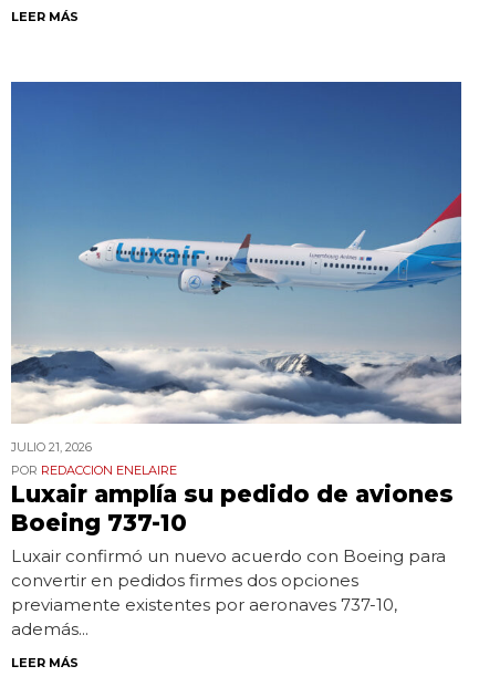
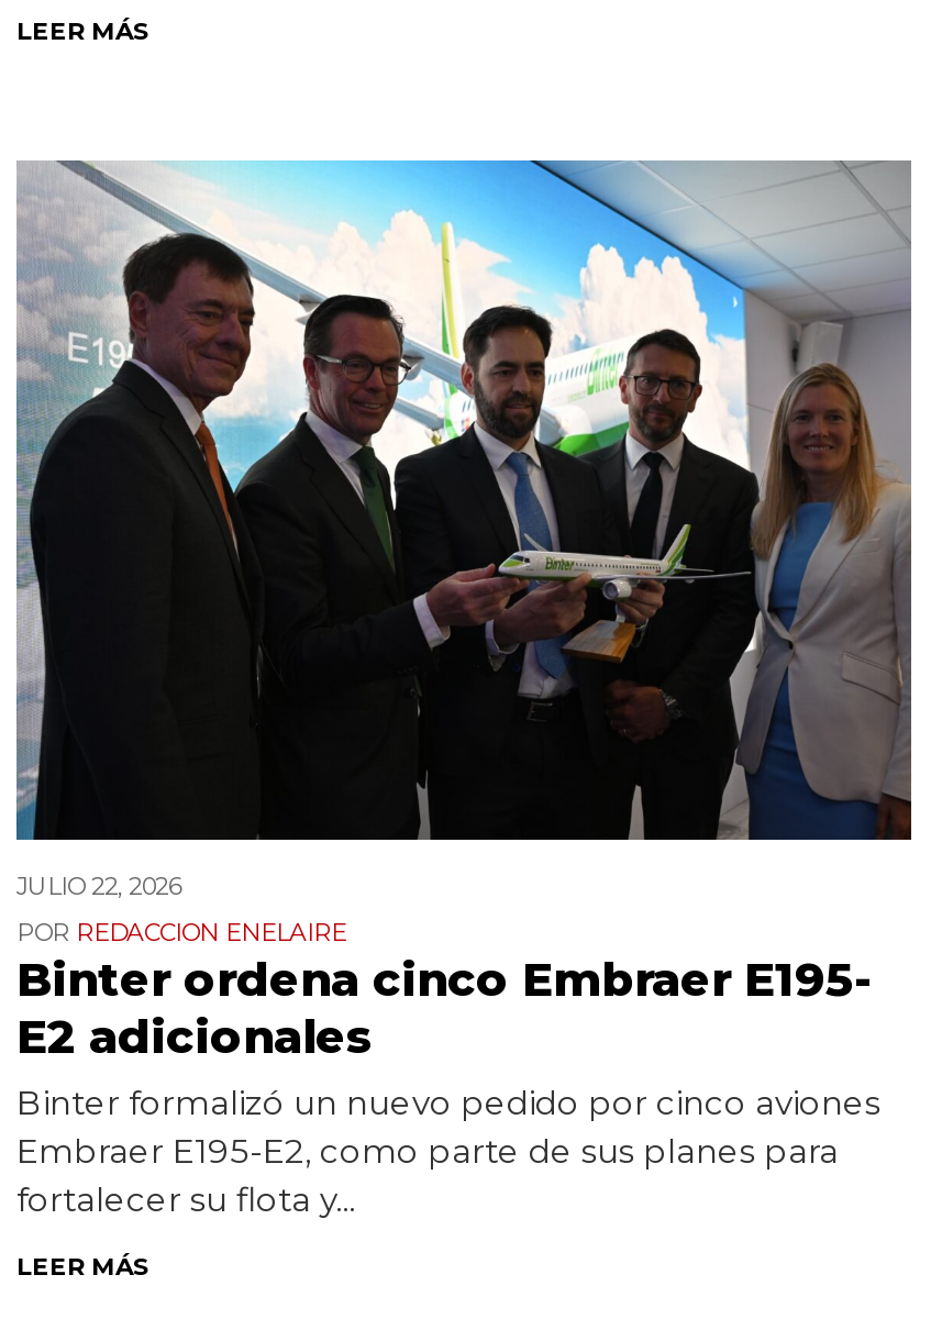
[10,81,462,454] [image] | JULIO 21, 2026 -> [14,158,913,901] [image] | JULIO 22, 2026
[11,480,453,639] Luxair amplía su pedido de aviones | Boeing 737-10 | Luxair confirmó un nuevo acuerdo con Boeing para | convertir en pedidos firmes dos opciones | previamente existentes por aeronaves 737-10, | además... -> [16,951,880,1219] Binter ordena cinco Embraer E195- | E2 adicionales | Binter formalizó un nuevo pedido por cinco aviones | Embraer E195-E2, como parte de sus planes para | fortalecer su flota y...

